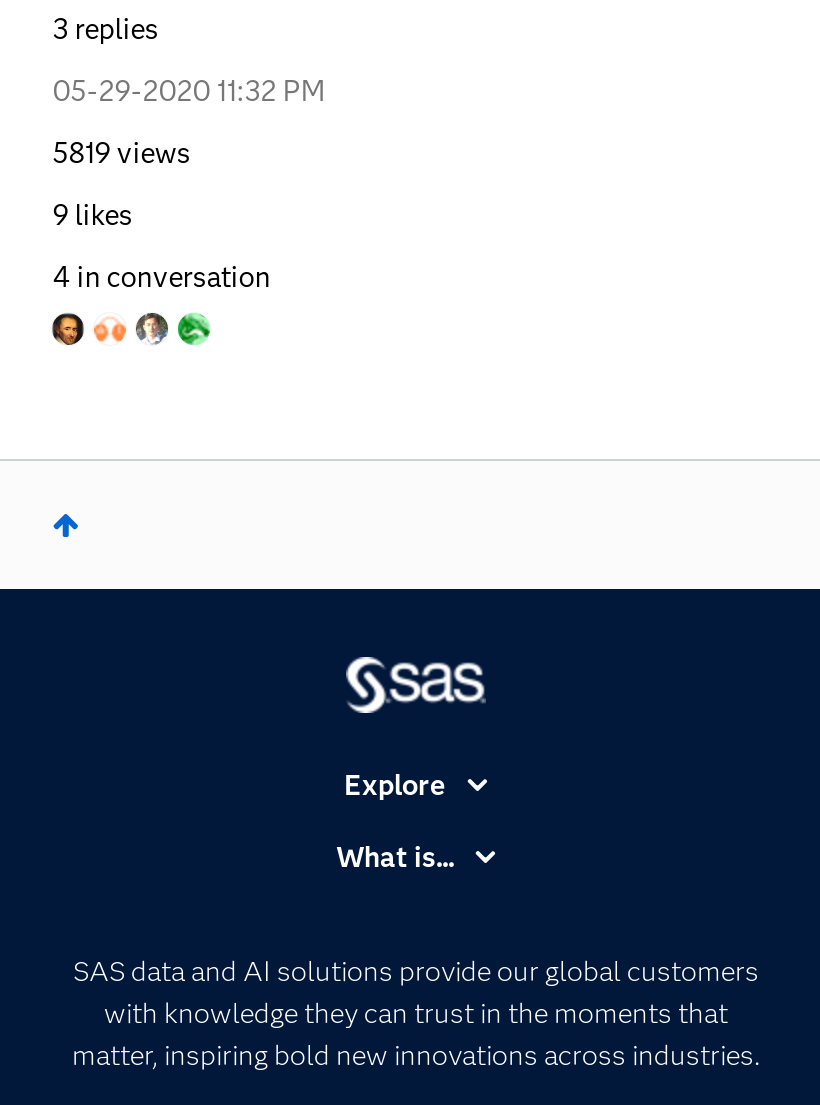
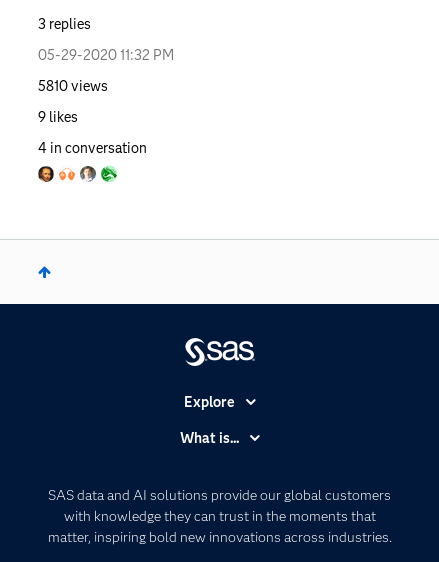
[53,135,191,171] 5819 views -> [38,77,108,95] 5810 views

